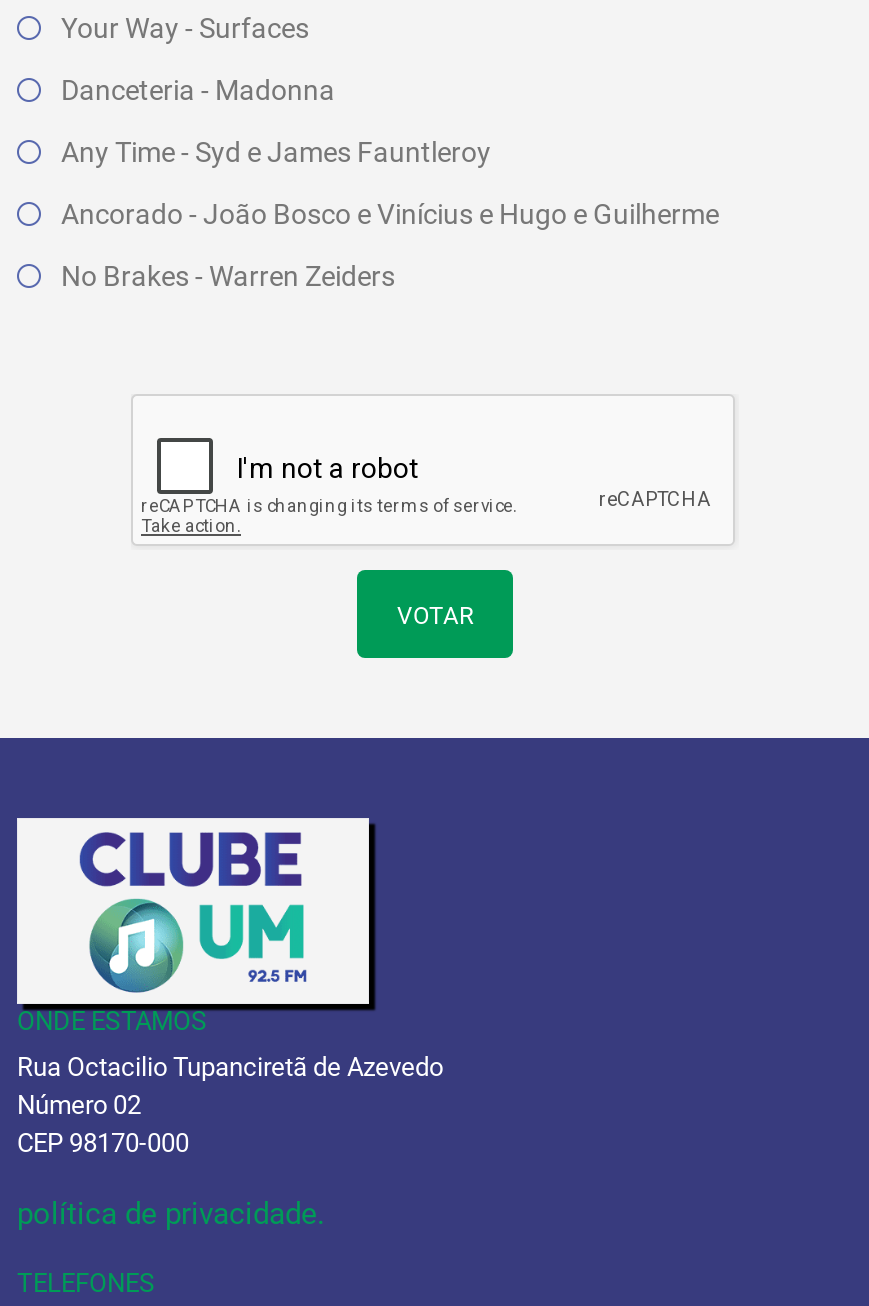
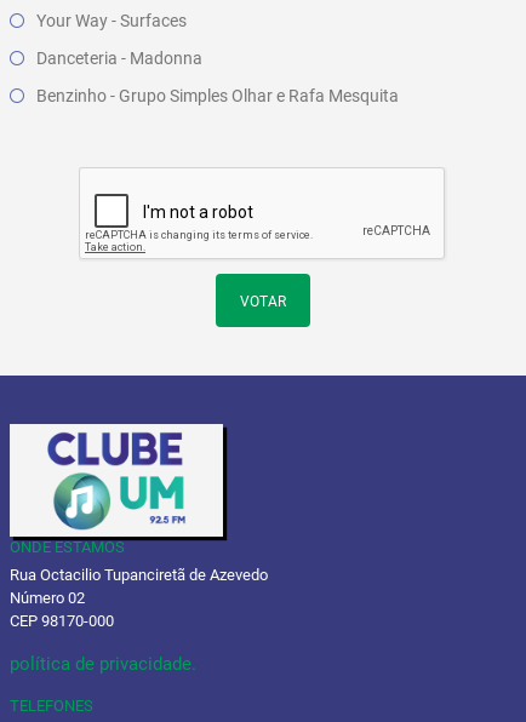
[61,136,719,292] Any Time - Syd e James Fauntleroy | Ancorado - João Bosco e Vinícius e Hugo e Guilherme | No Brakes - Warren Zeiders -> [36,86,399,105] Benzinho - Grupo Simples Olhar e Rafa Mesquita

